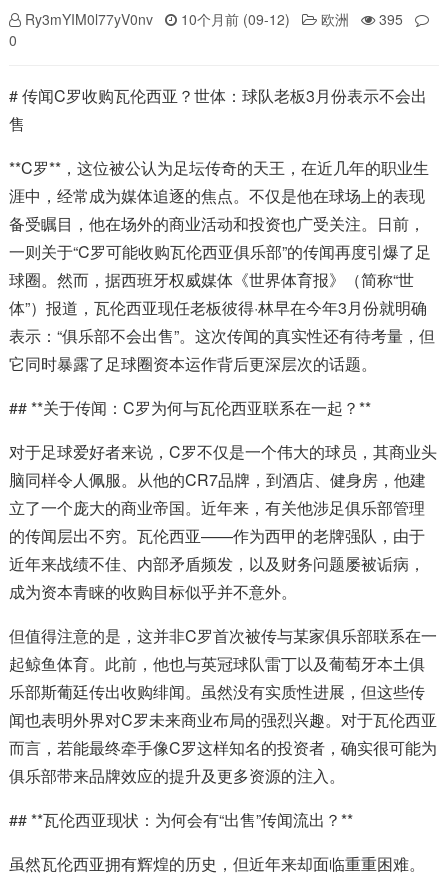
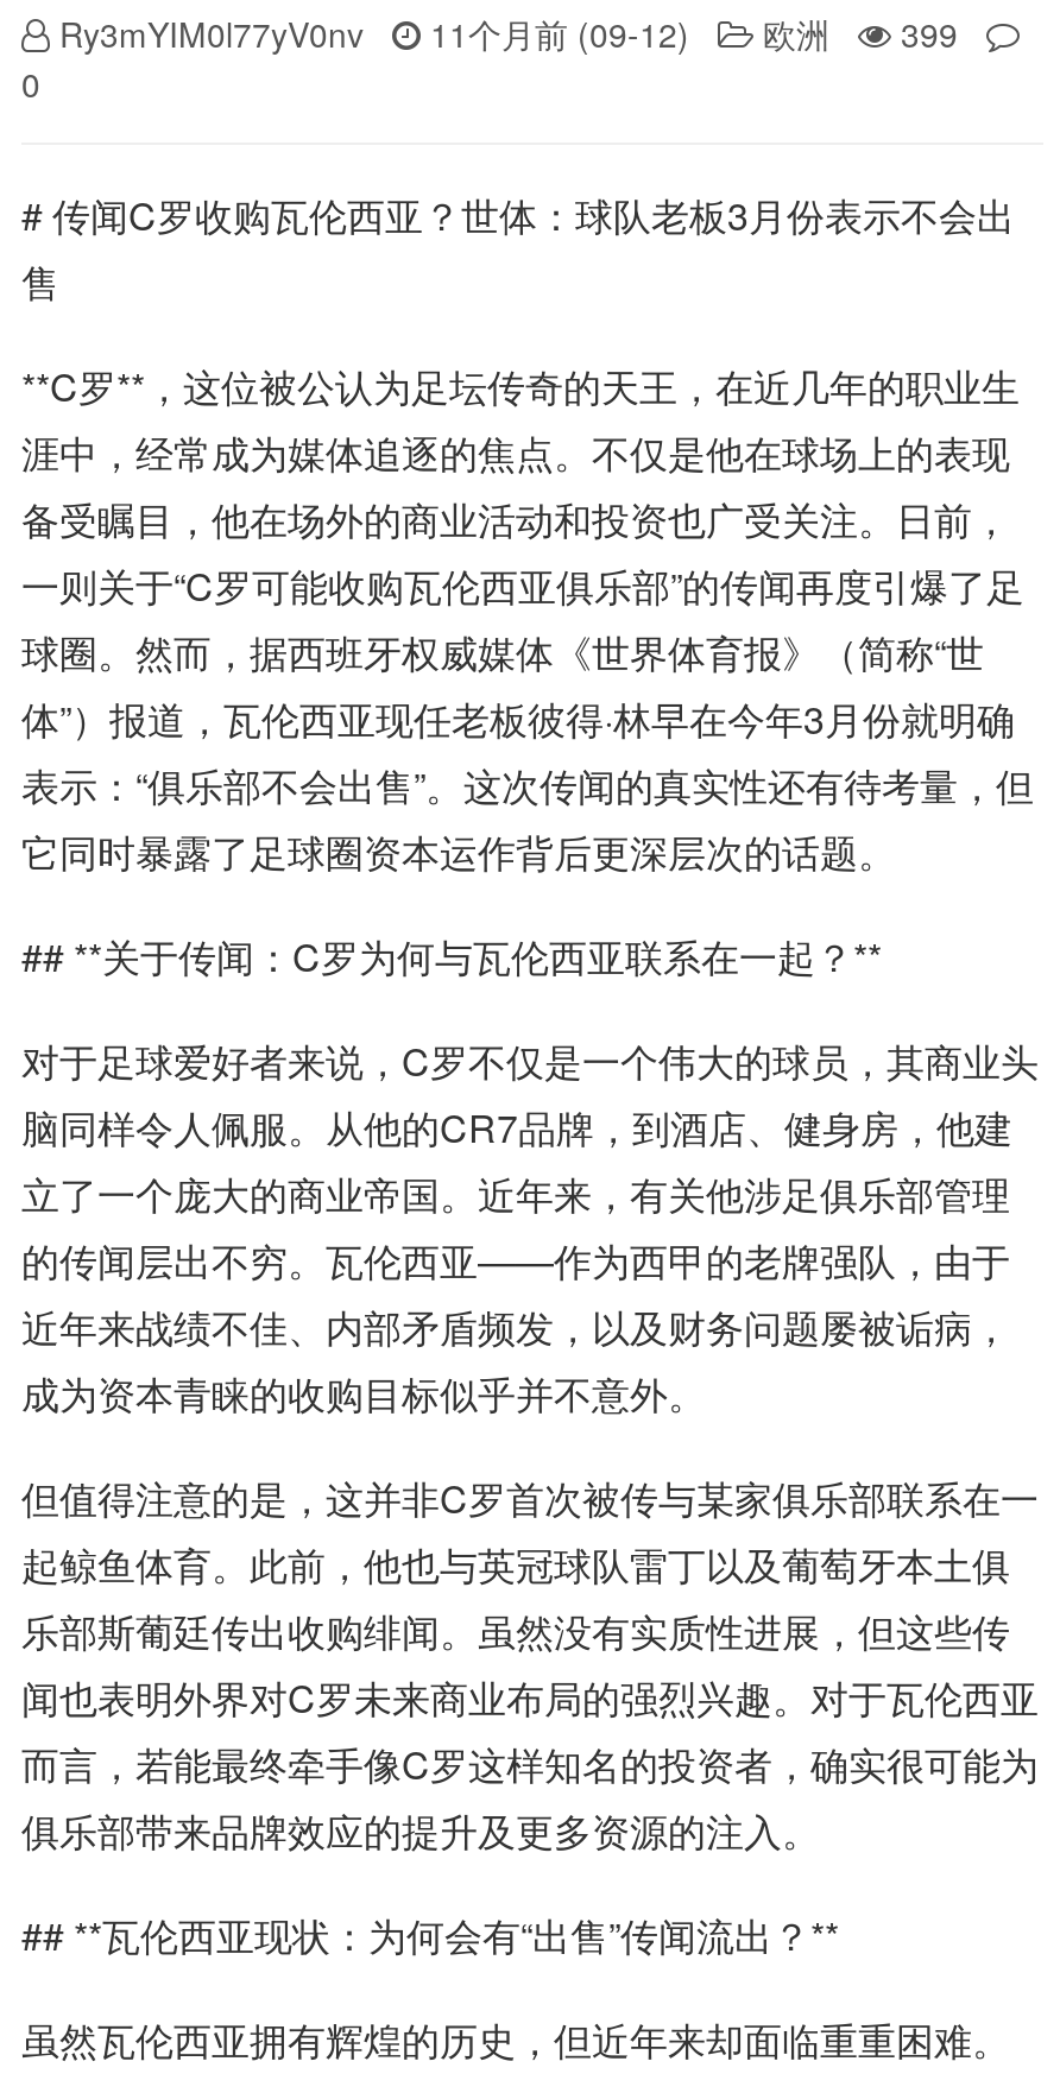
[181,9,290,29] 10个月前 (09-12) -> [430,10,689,57] 11个月前 (09-12)
[379,9,403,29] 395 -> [901,10,958,57] 399

